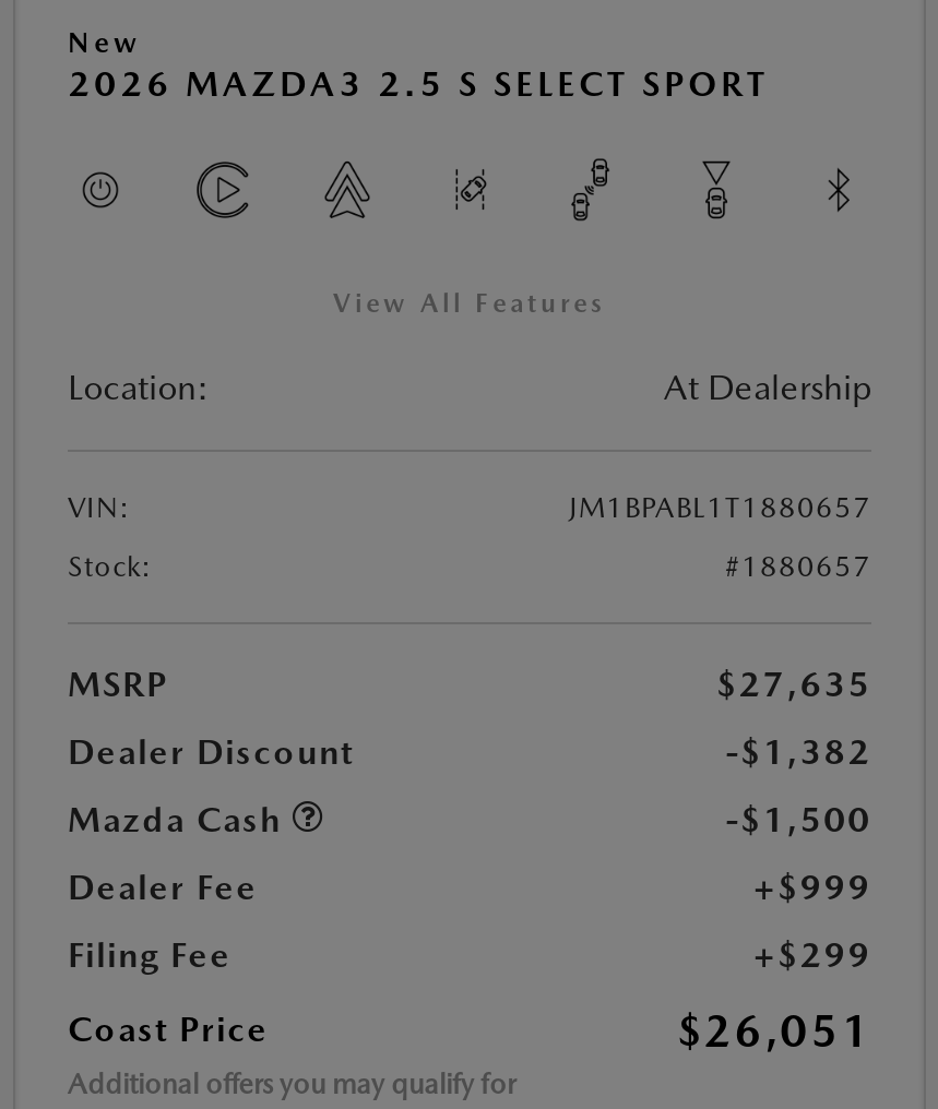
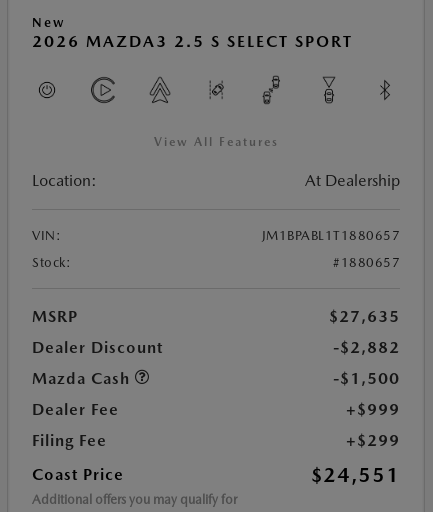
[725,730,871,772] -$1,382 -> [333,338,400,357] -$2,882
[677,1003,871,1056] $26,051 -> [311,463,400,487] $24,551

